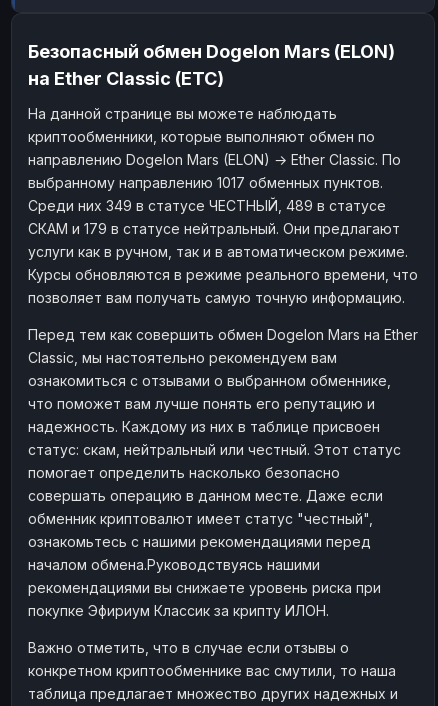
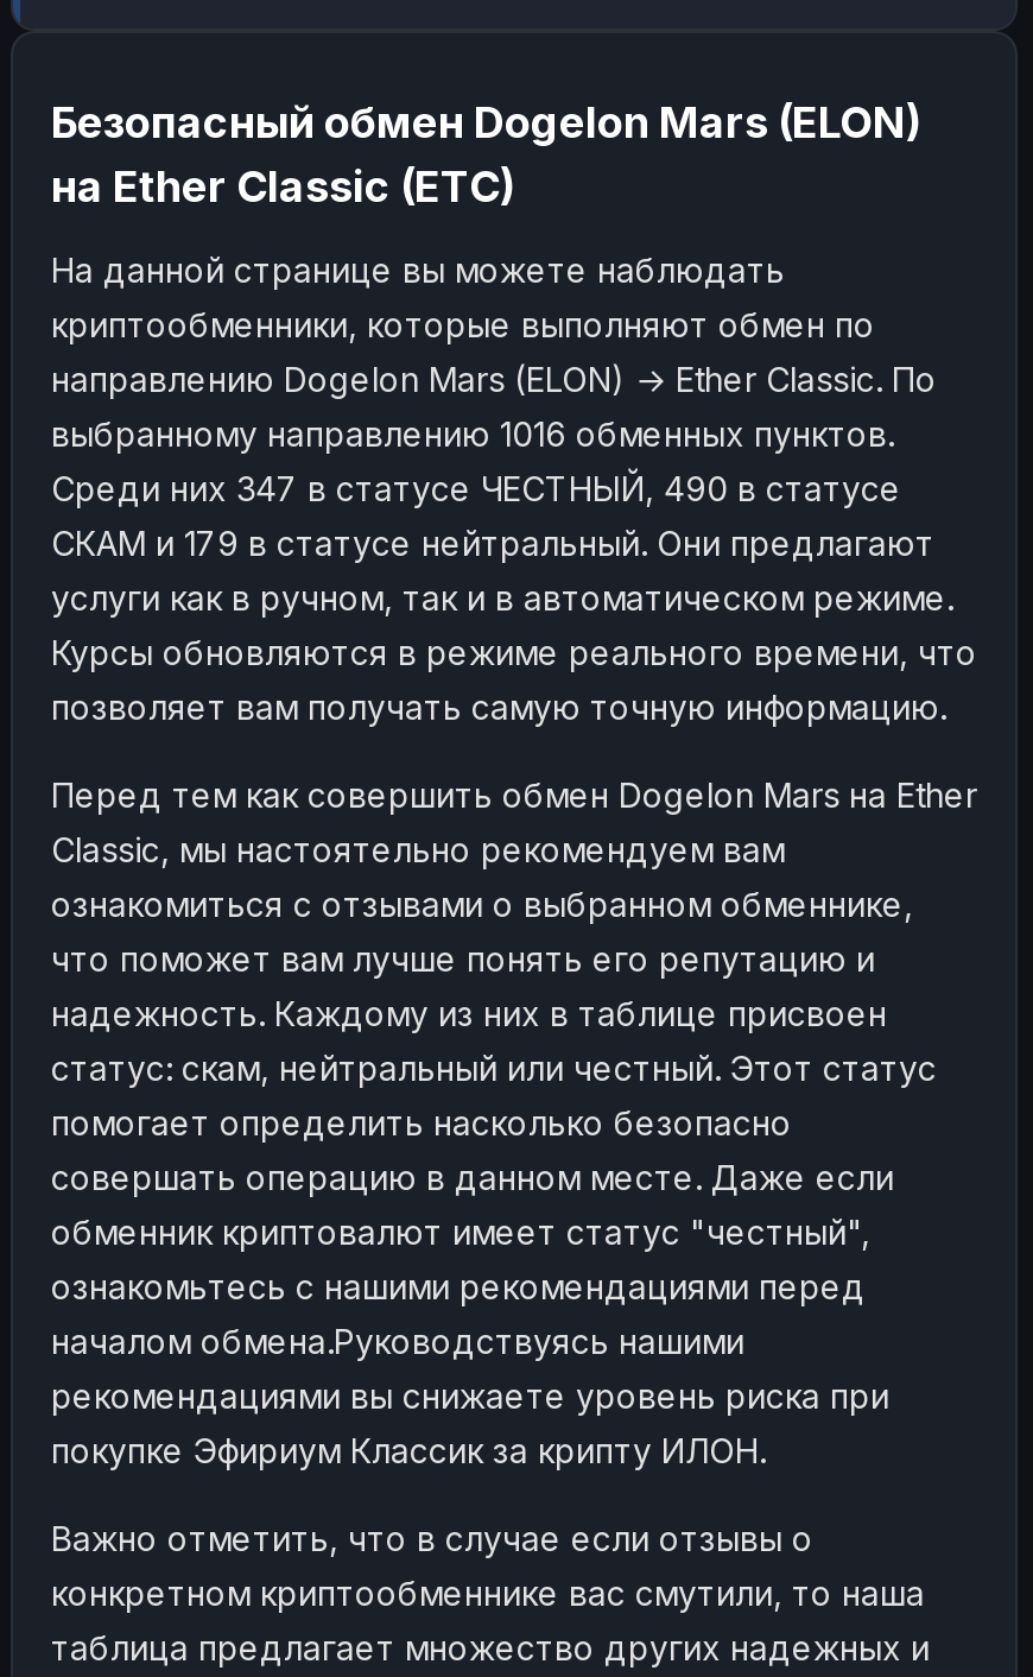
[28,173,383,190] выбранному направлению 1017 обменных пунктов. -> [51,412,894,453] выбранному направлению 1016 обменных пунктов.
[28,196,386,213] Среди них 349 в статусе ЧЕСТНЫЙ, 489 в статусе -> [51,467,901,507] Среди них 347 в статусе ЧЕСТНЫЙ, 490 в статусе

